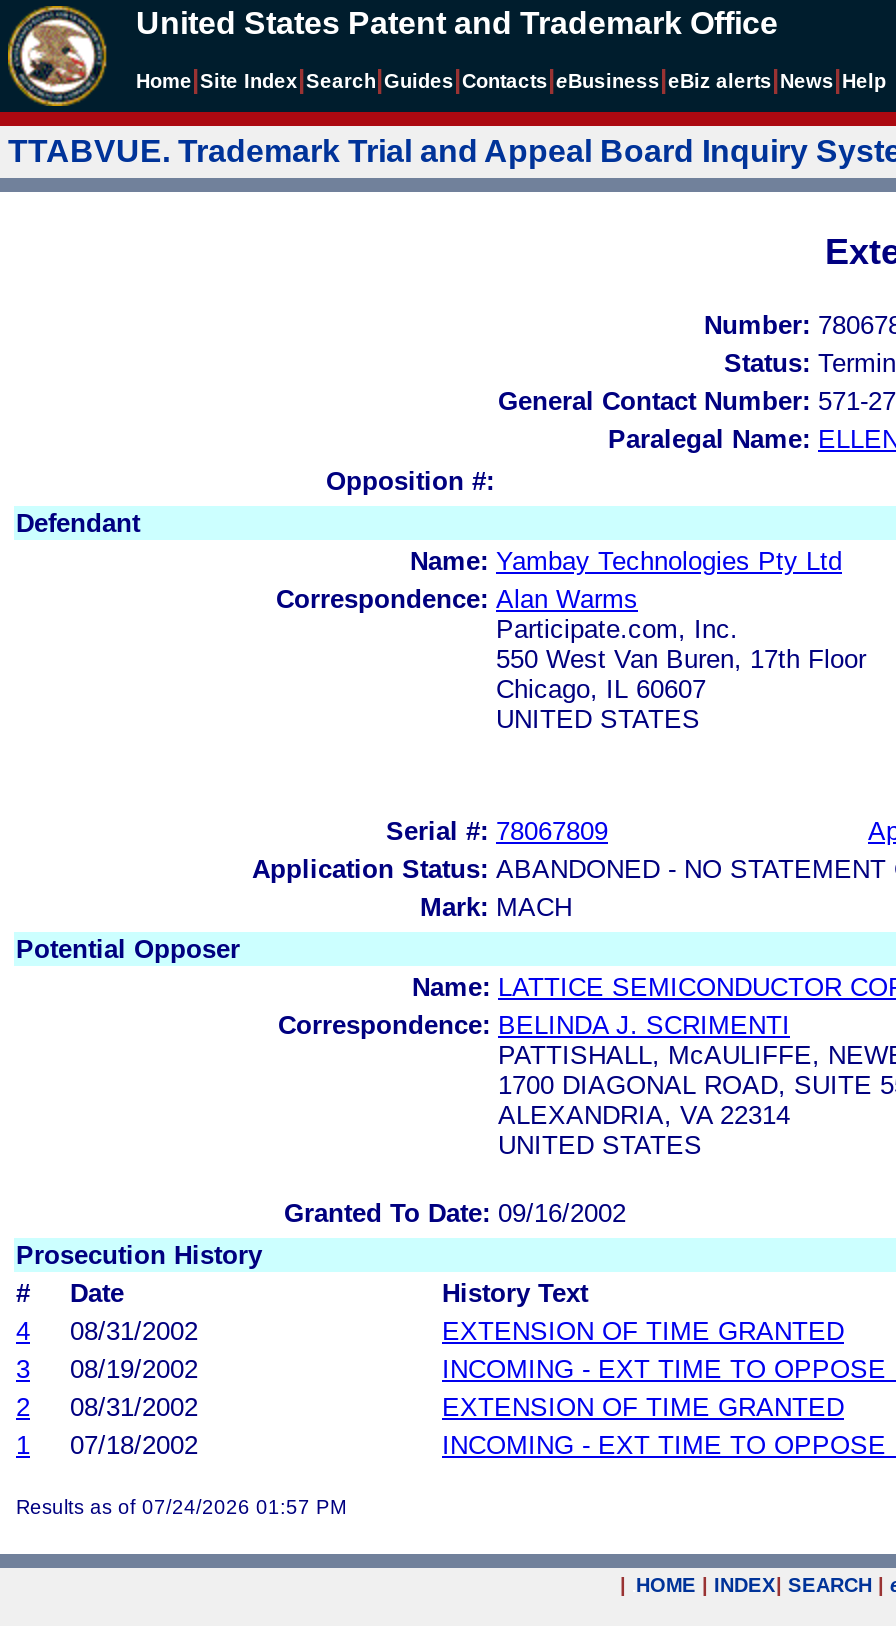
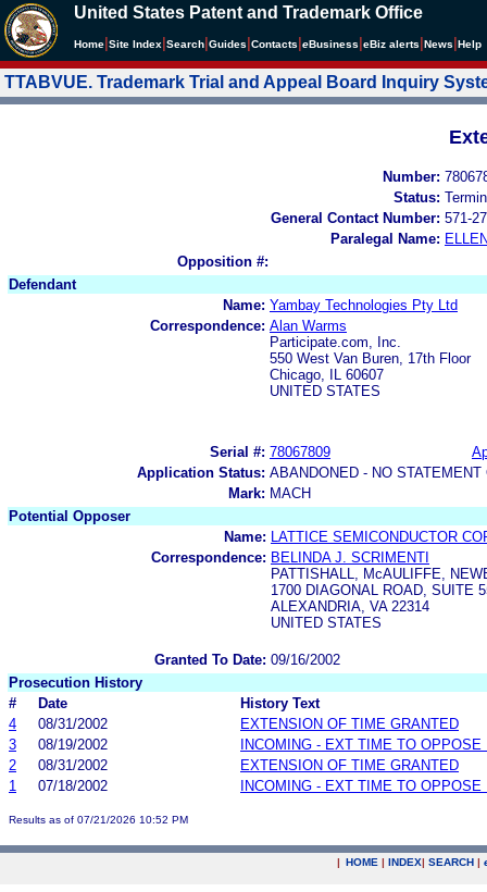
[16,1496,346,1518] Results as of 07/24/2026 01:57 PM -> [9,814,188,826] Results as of 07/21/2026 10:52 PM

